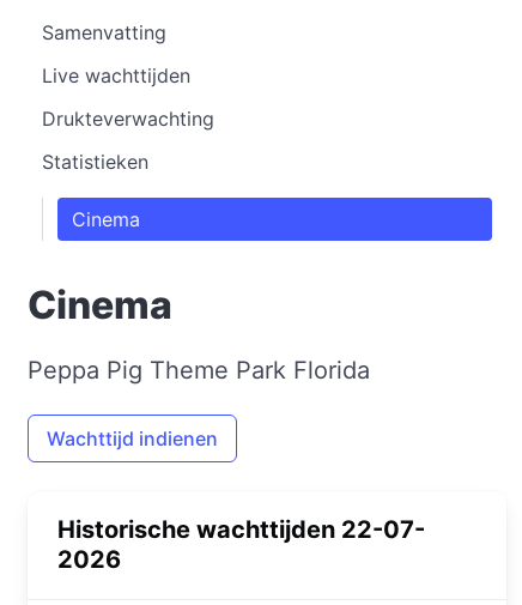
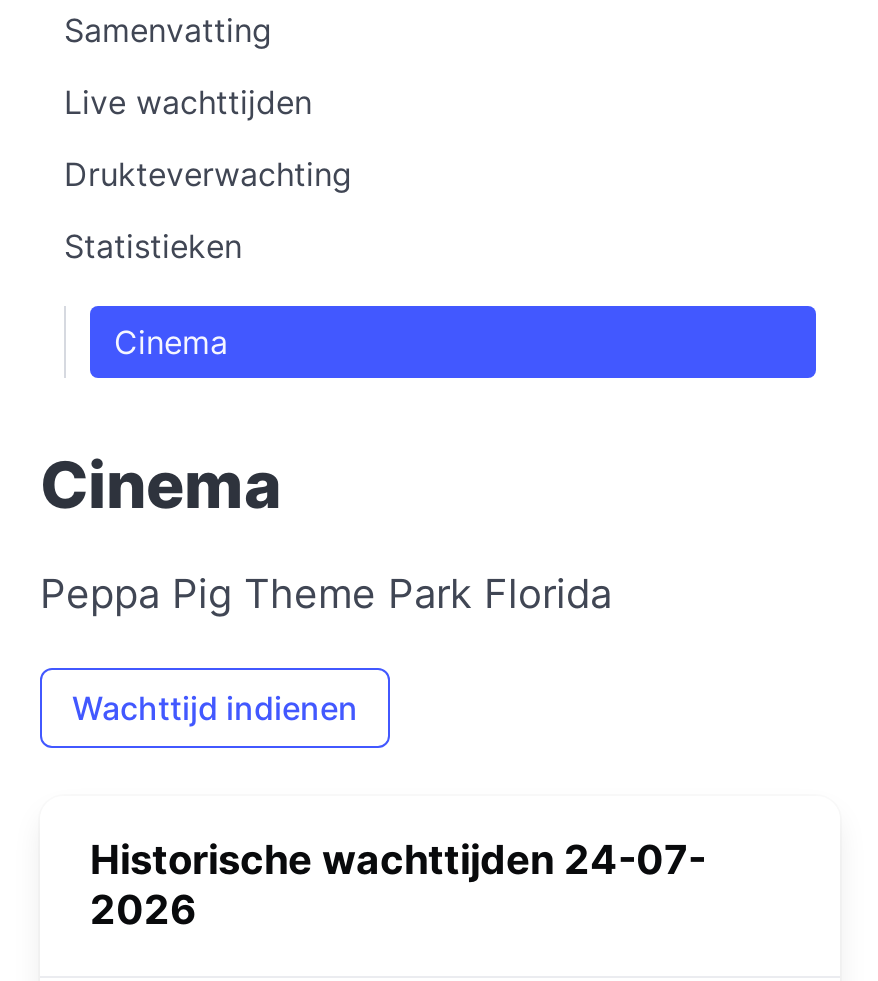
[57,515,425,544] Historische wachttijden 22-07- -> [90,836,706,884] Historische wachttijden 24-07-

